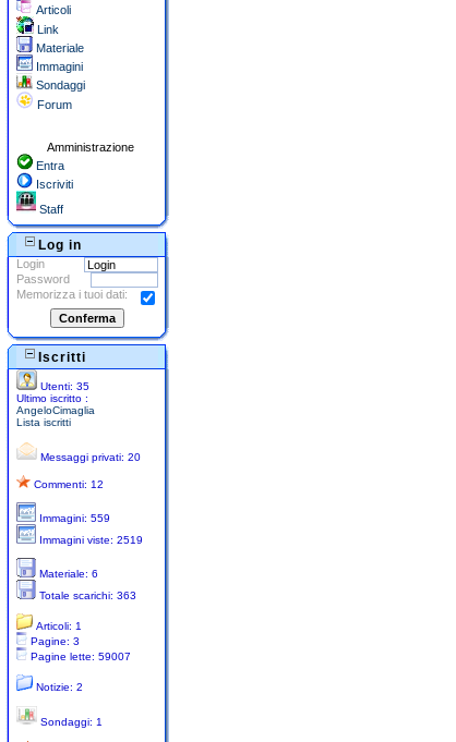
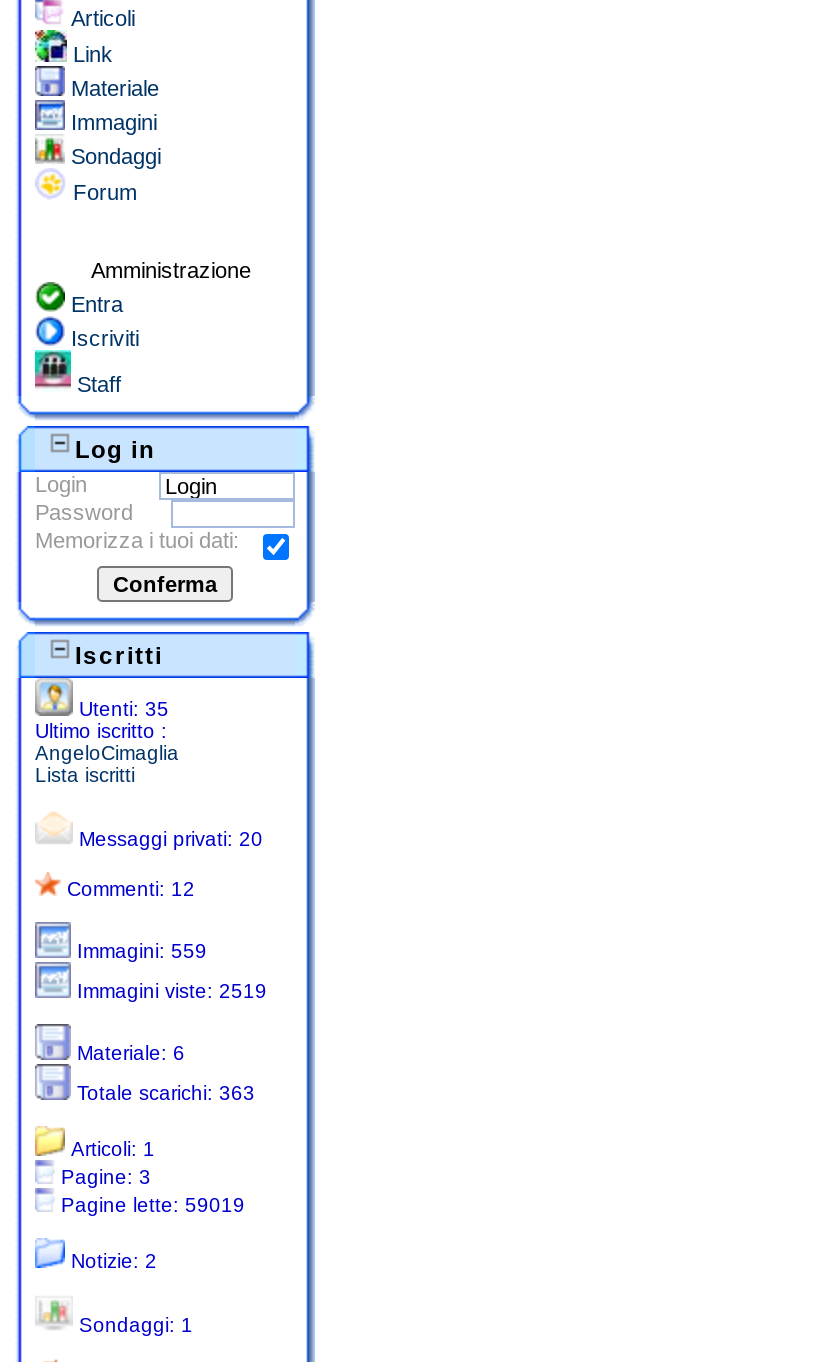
[27,650,131,662] Pagine lette: 59007 -> [55,1194,245,1216] Pagine lette: 59019

